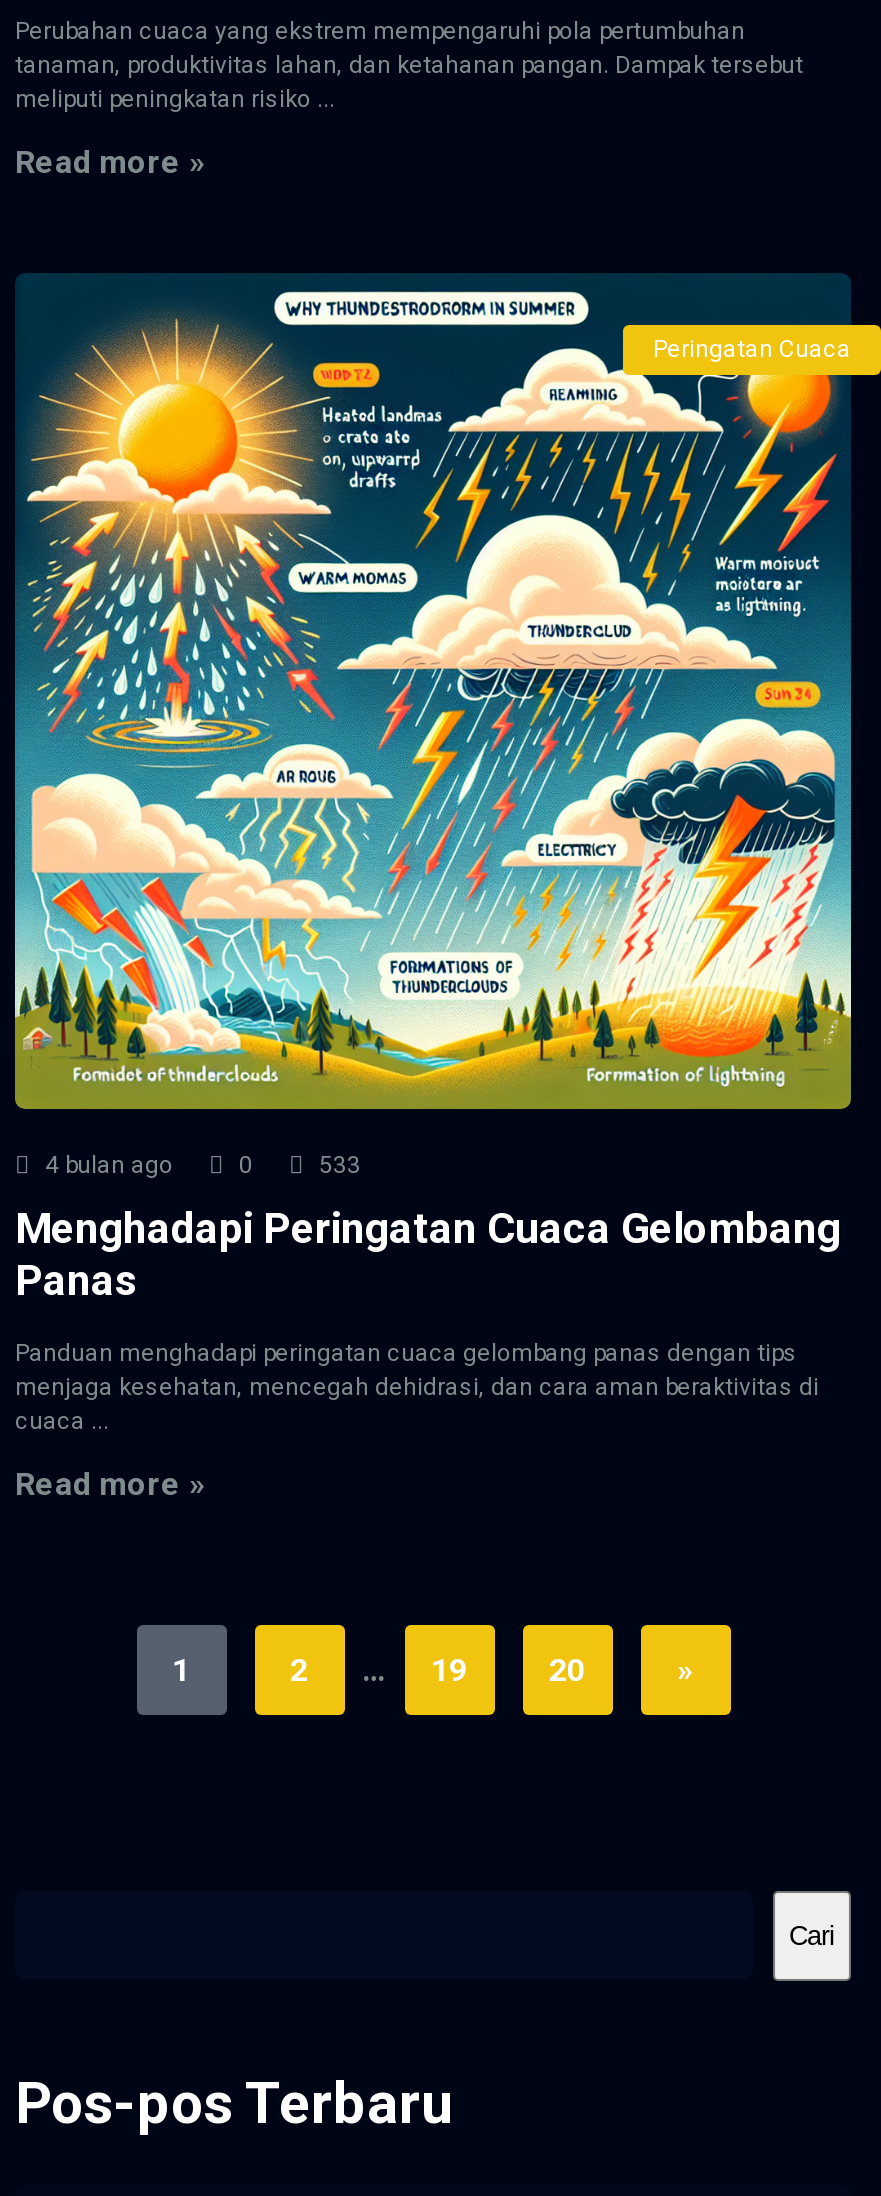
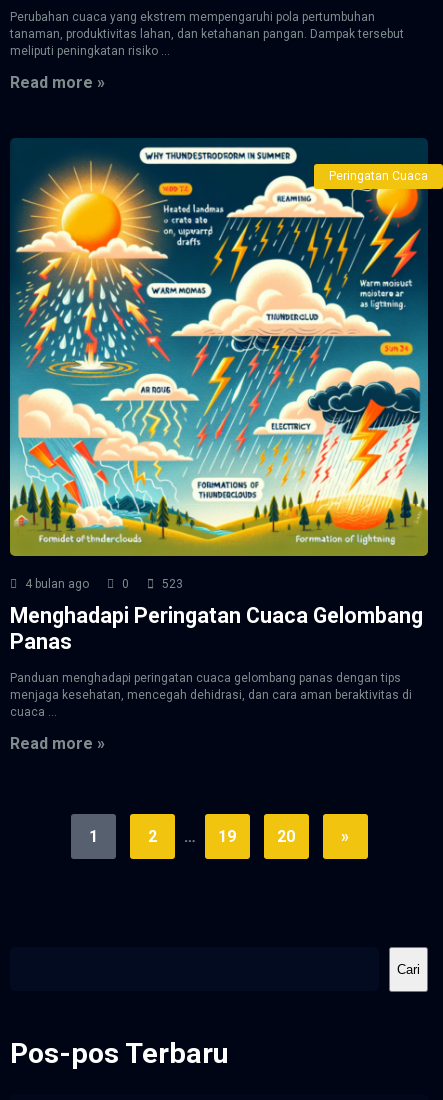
[313,1151,361,1179] 533 -> [159,577,183,591] 523

